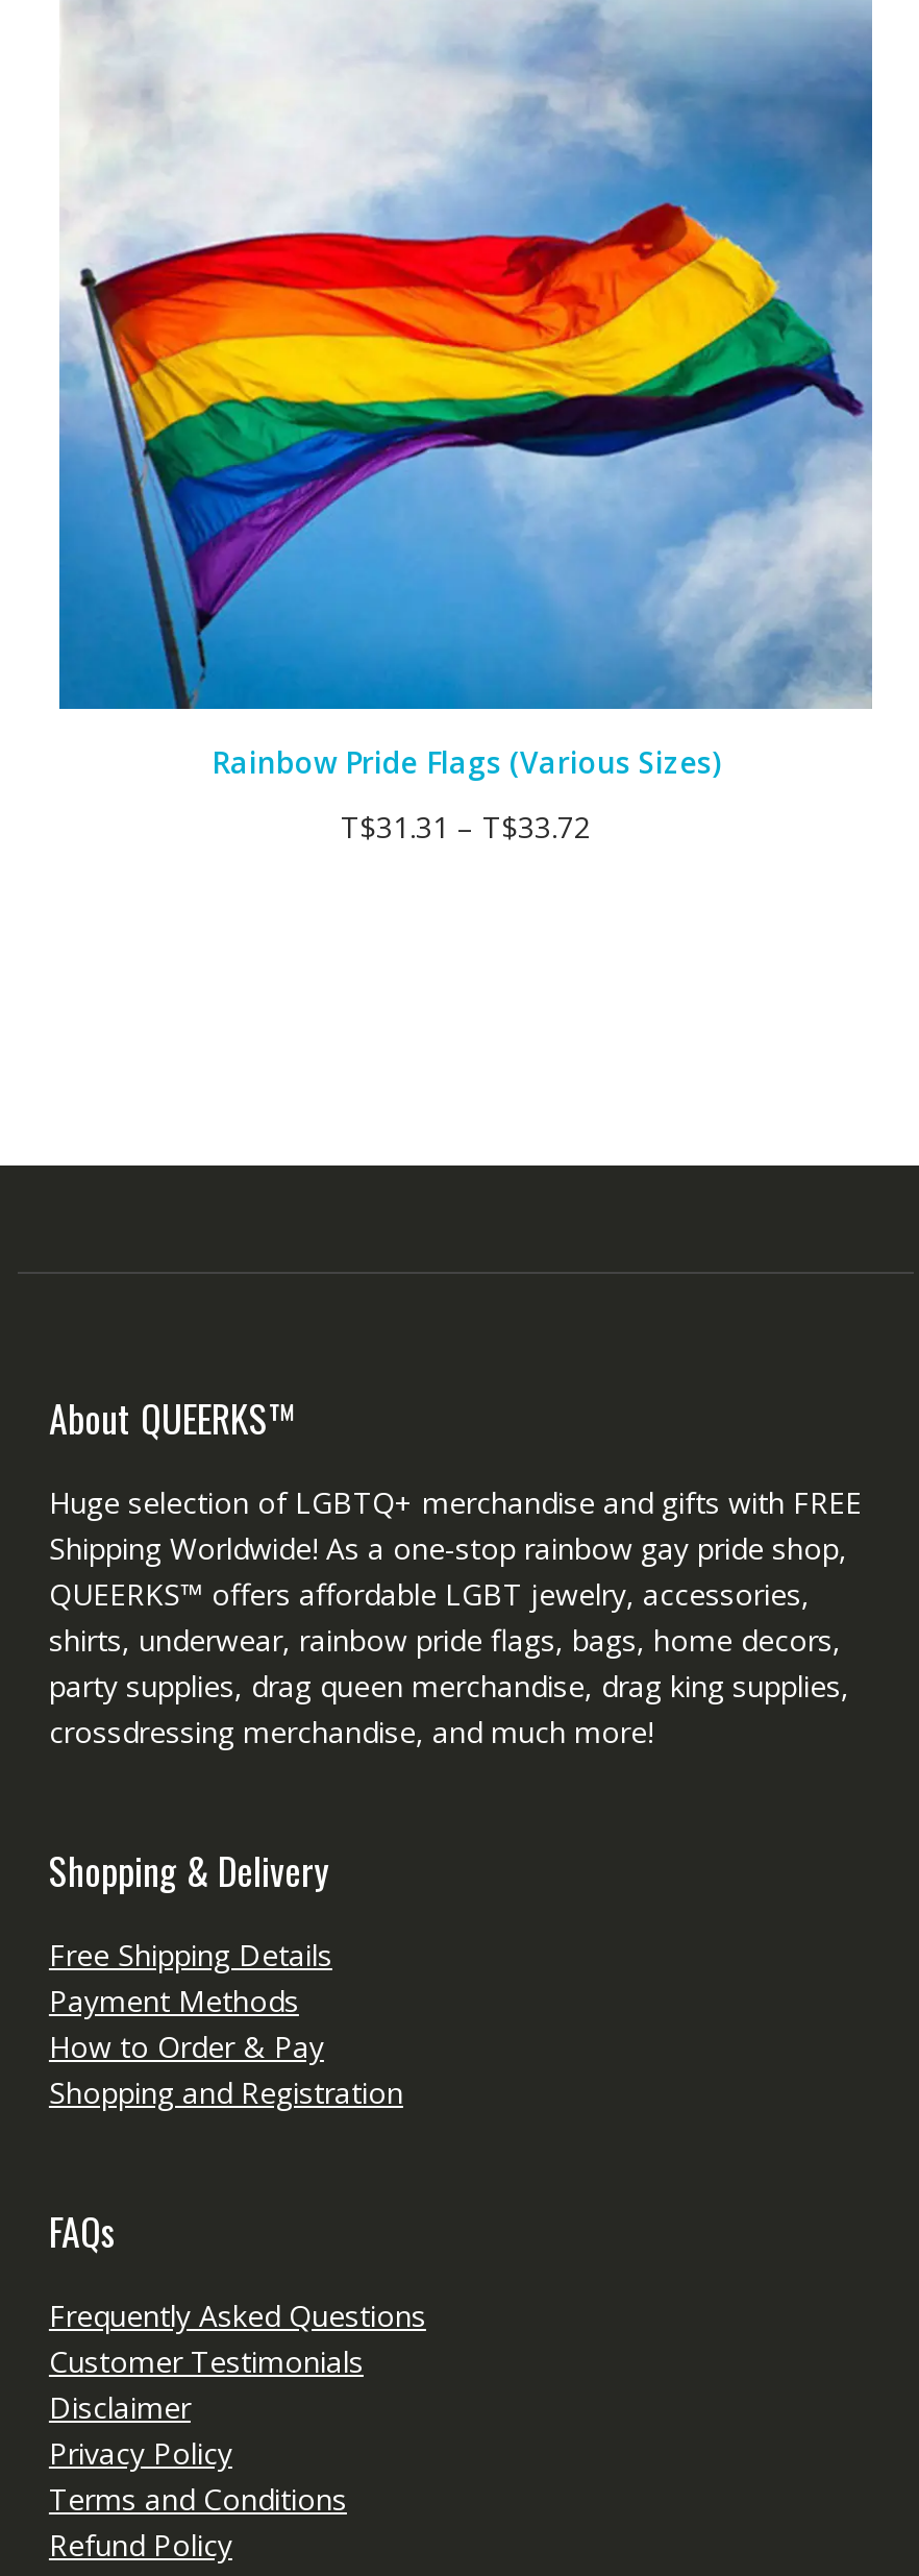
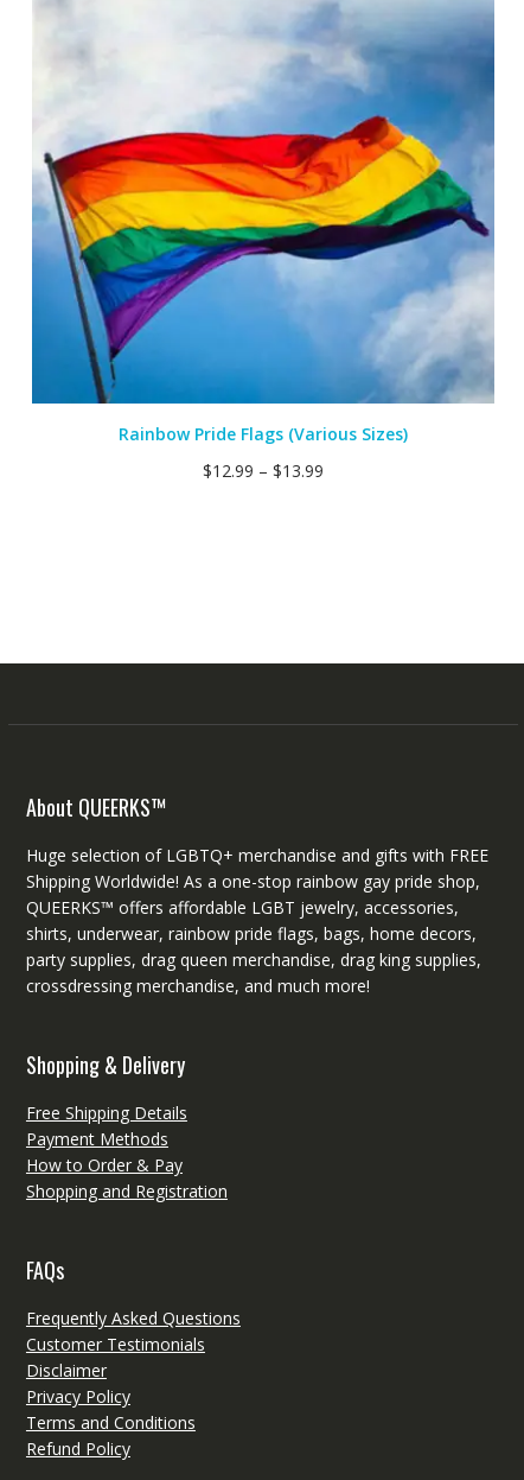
[341,808,591,847] T$31.31 – T$33.72 -> [203,460,324,482] $12.99 – $13.99

